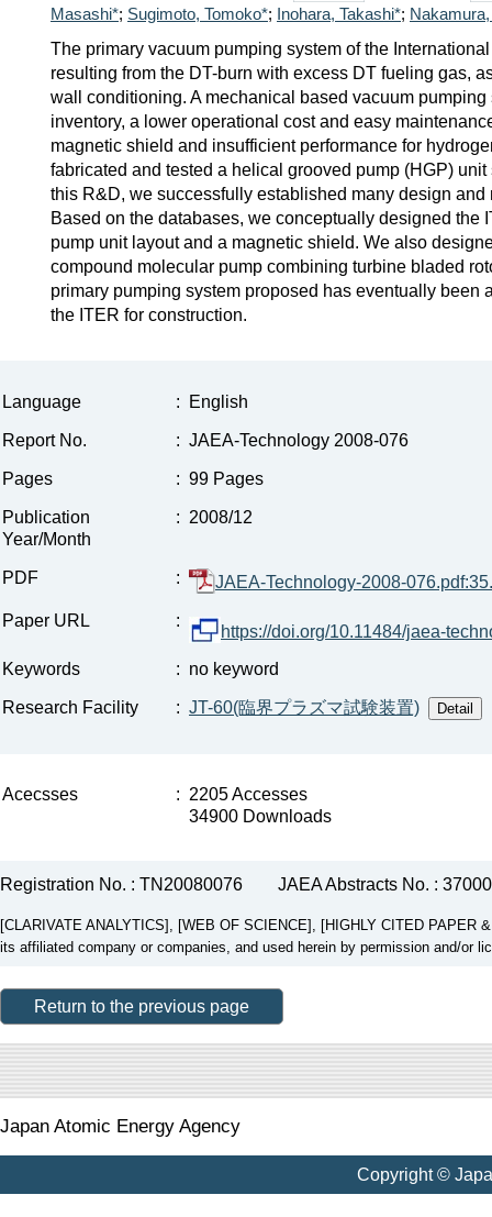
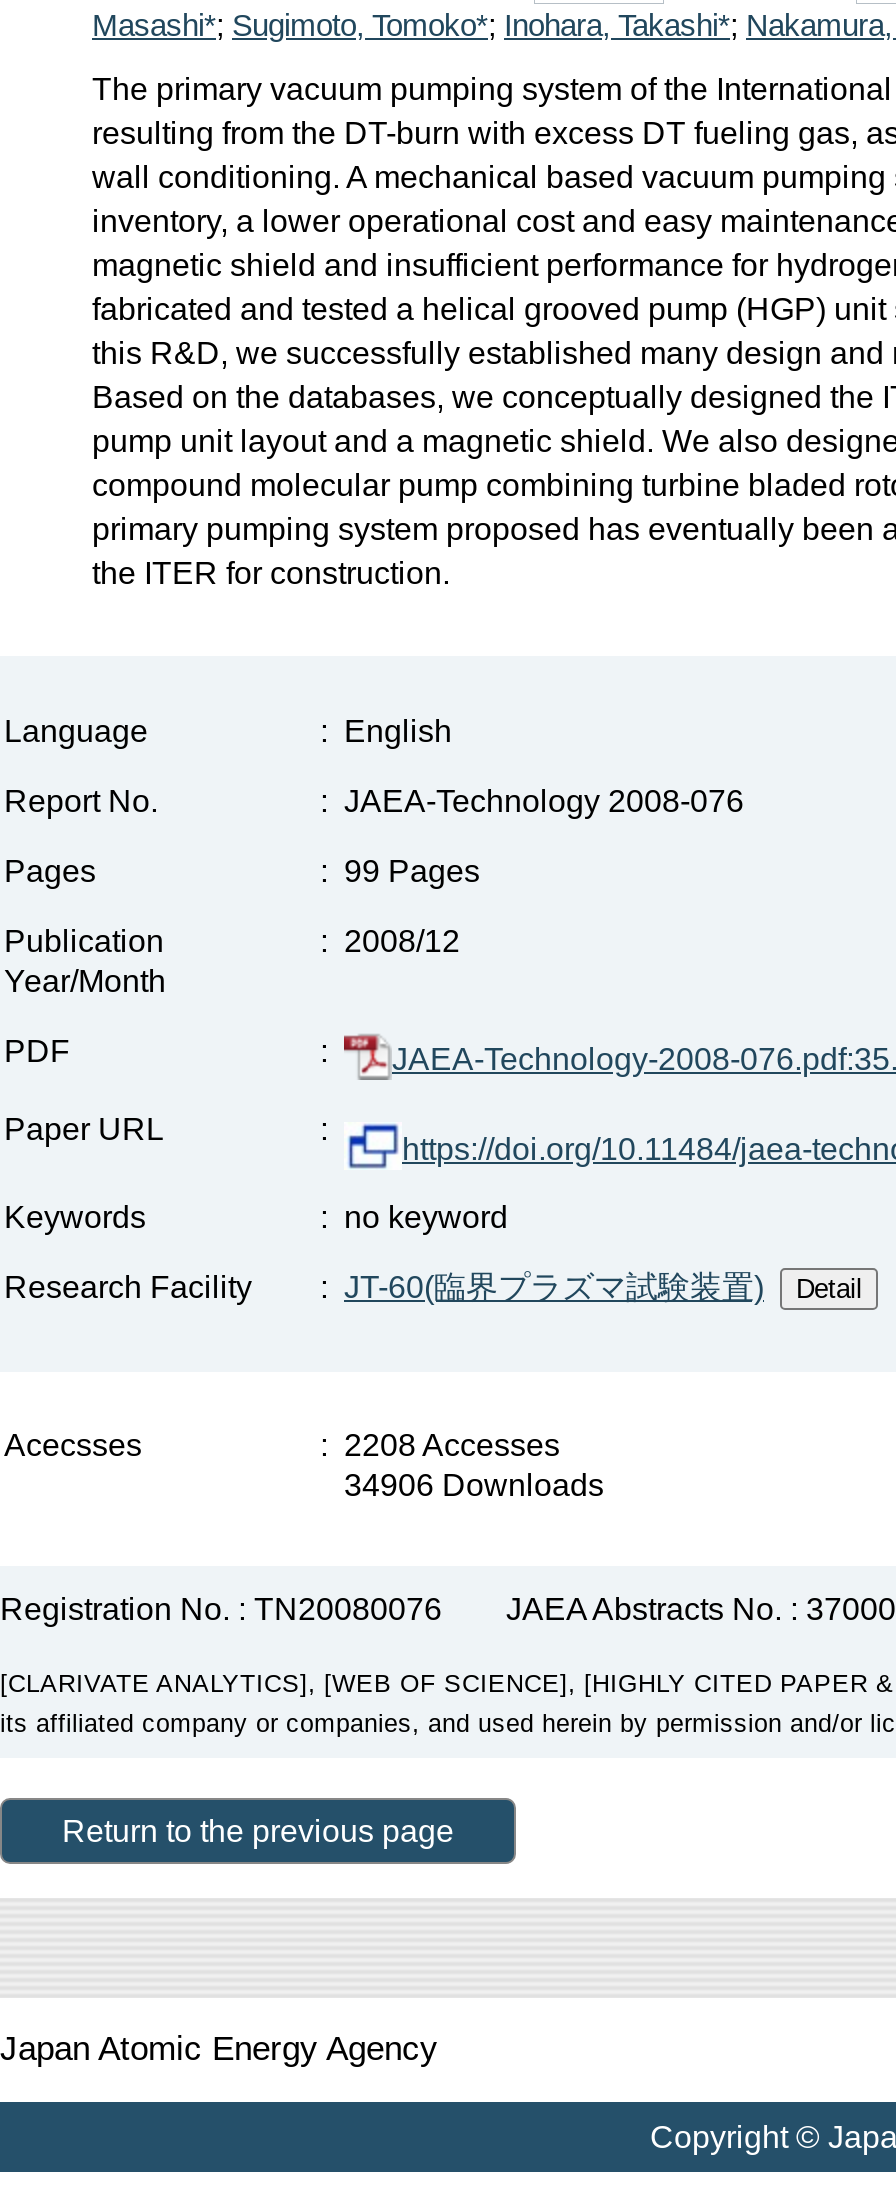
[176,785,307,804] : 2205 Accesses -> [320,1429,560,1463] : 2208 Accesses
[189,807,332,826] 34900 Downloads -> [344,1469,604,1503] 34906 Downloads

